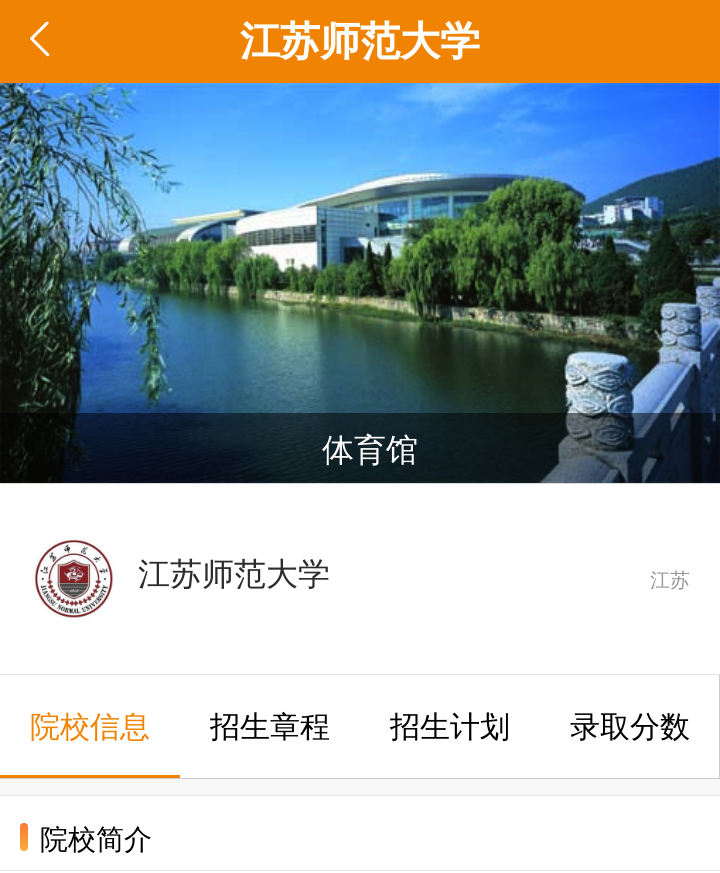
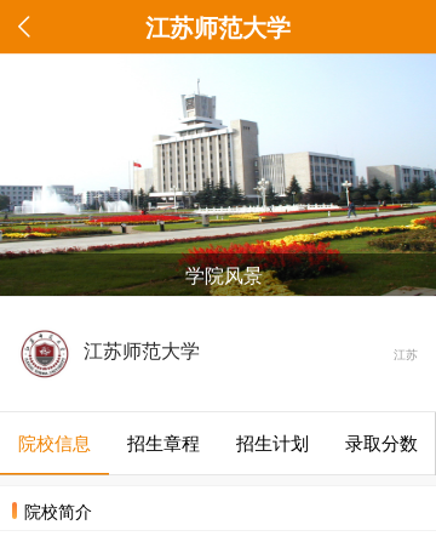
[6,81,714,485] [image] | 体育馆 -> [4,52,432,297] [image] | 学院风景

